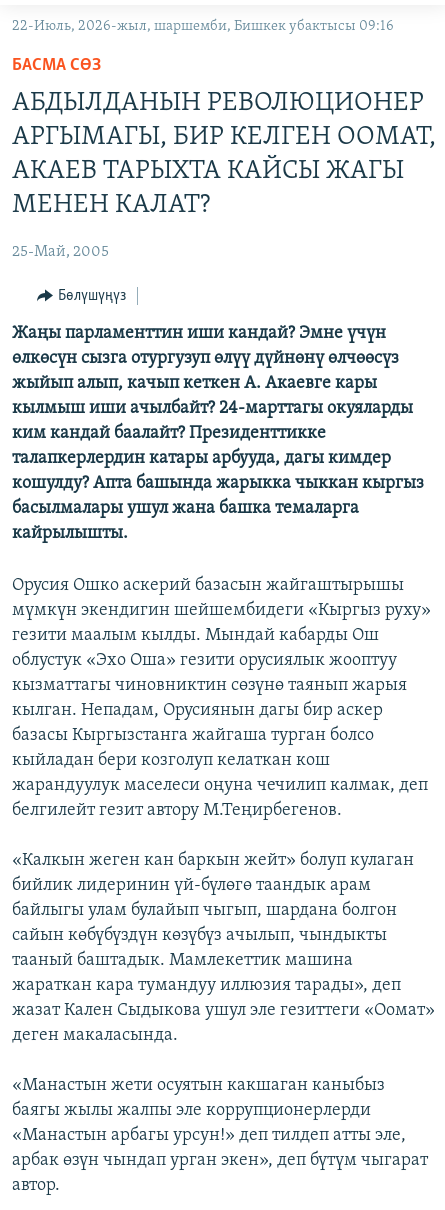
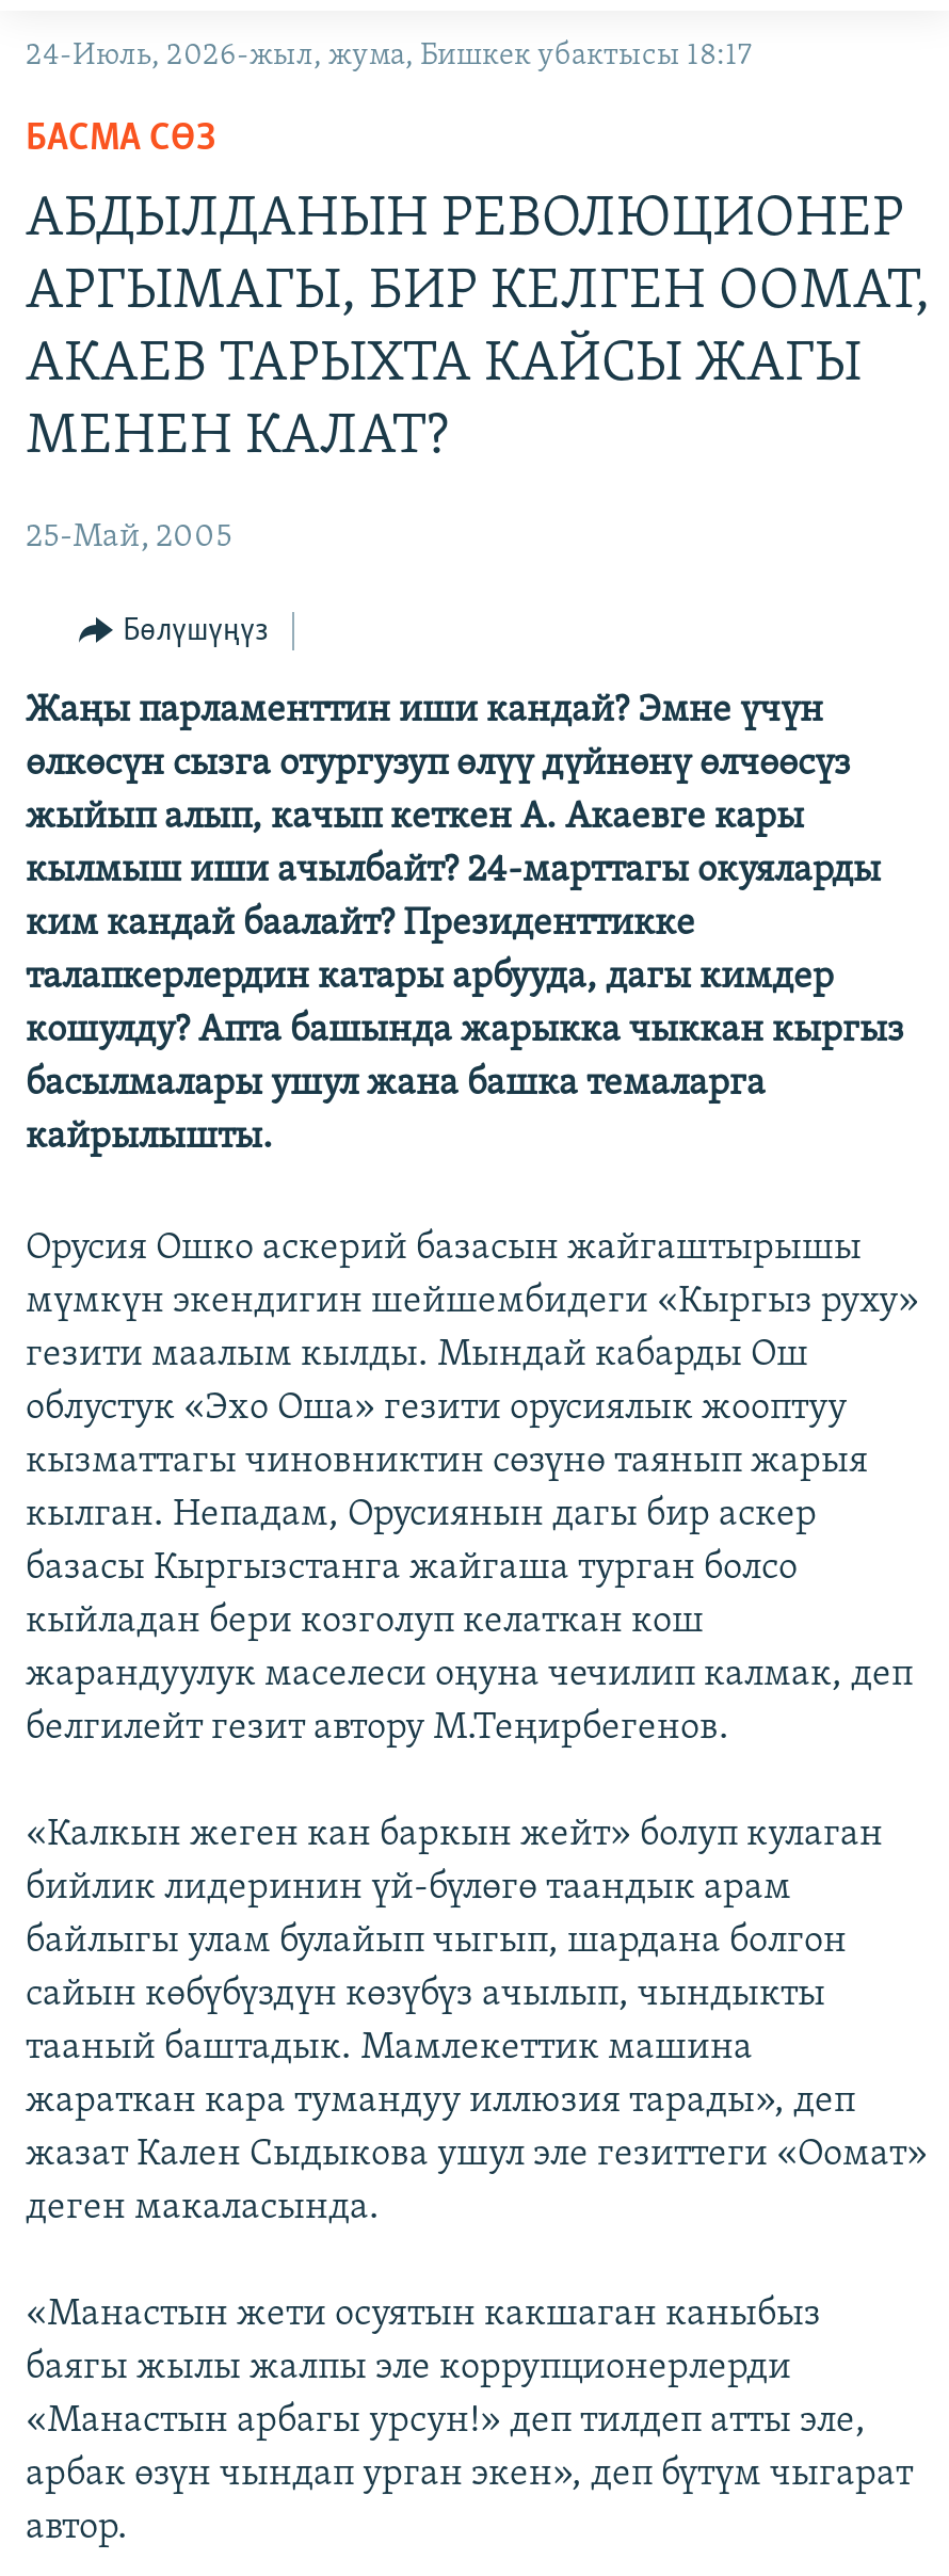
[12,19,394,34] 22-Июль, 2026-жыл, шаршемби, Бишкек убактысы 09:16 -> [26,41,751,73] 24-Июль, 2026-жыл, жума, Бишкек убактысы 18:17

